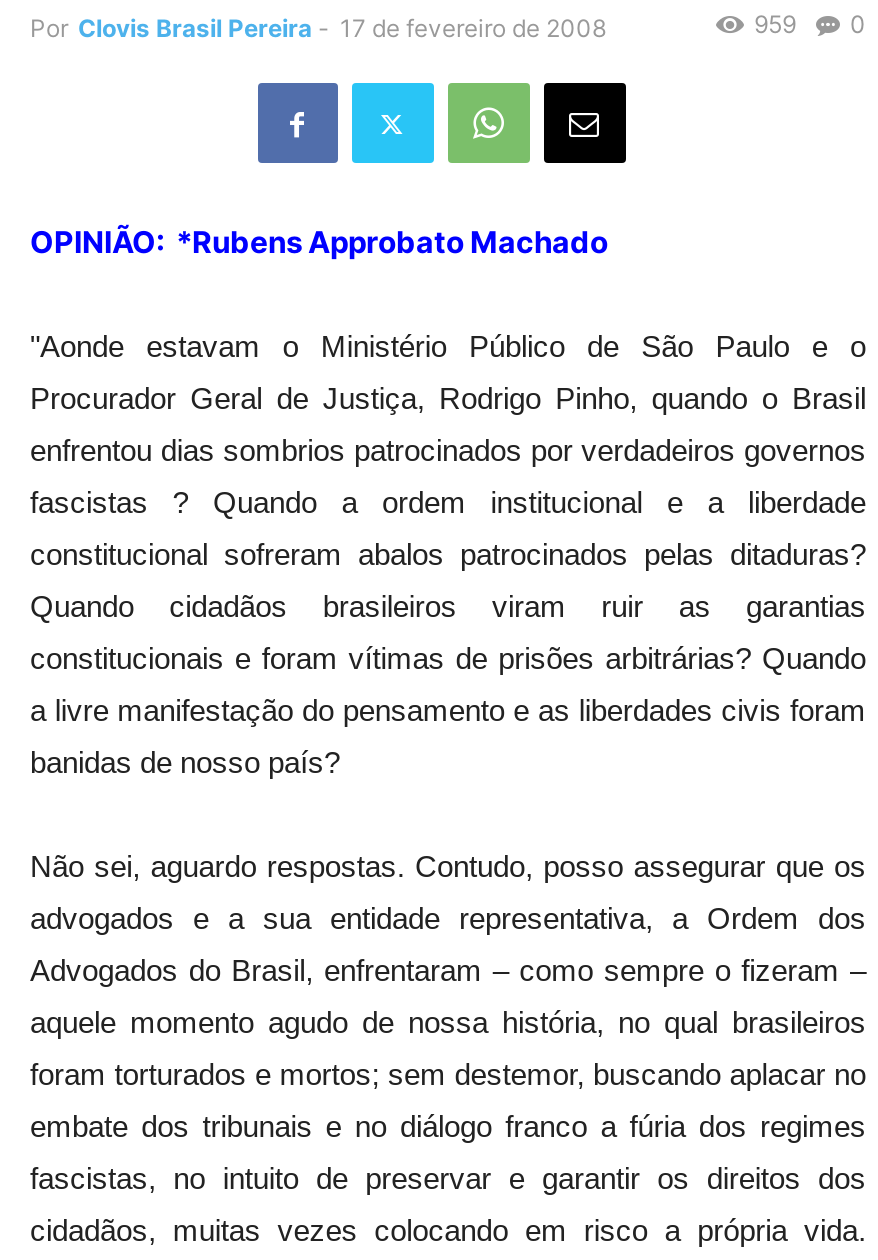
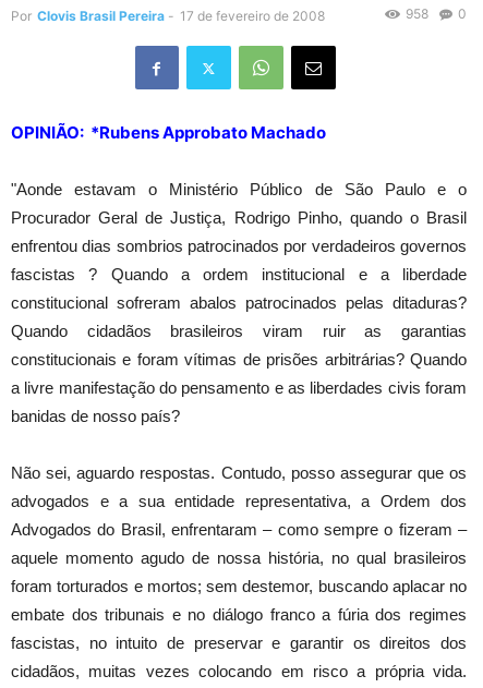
[754,9,866,39] 959 0 -> [406,5,467,22] 958 0

